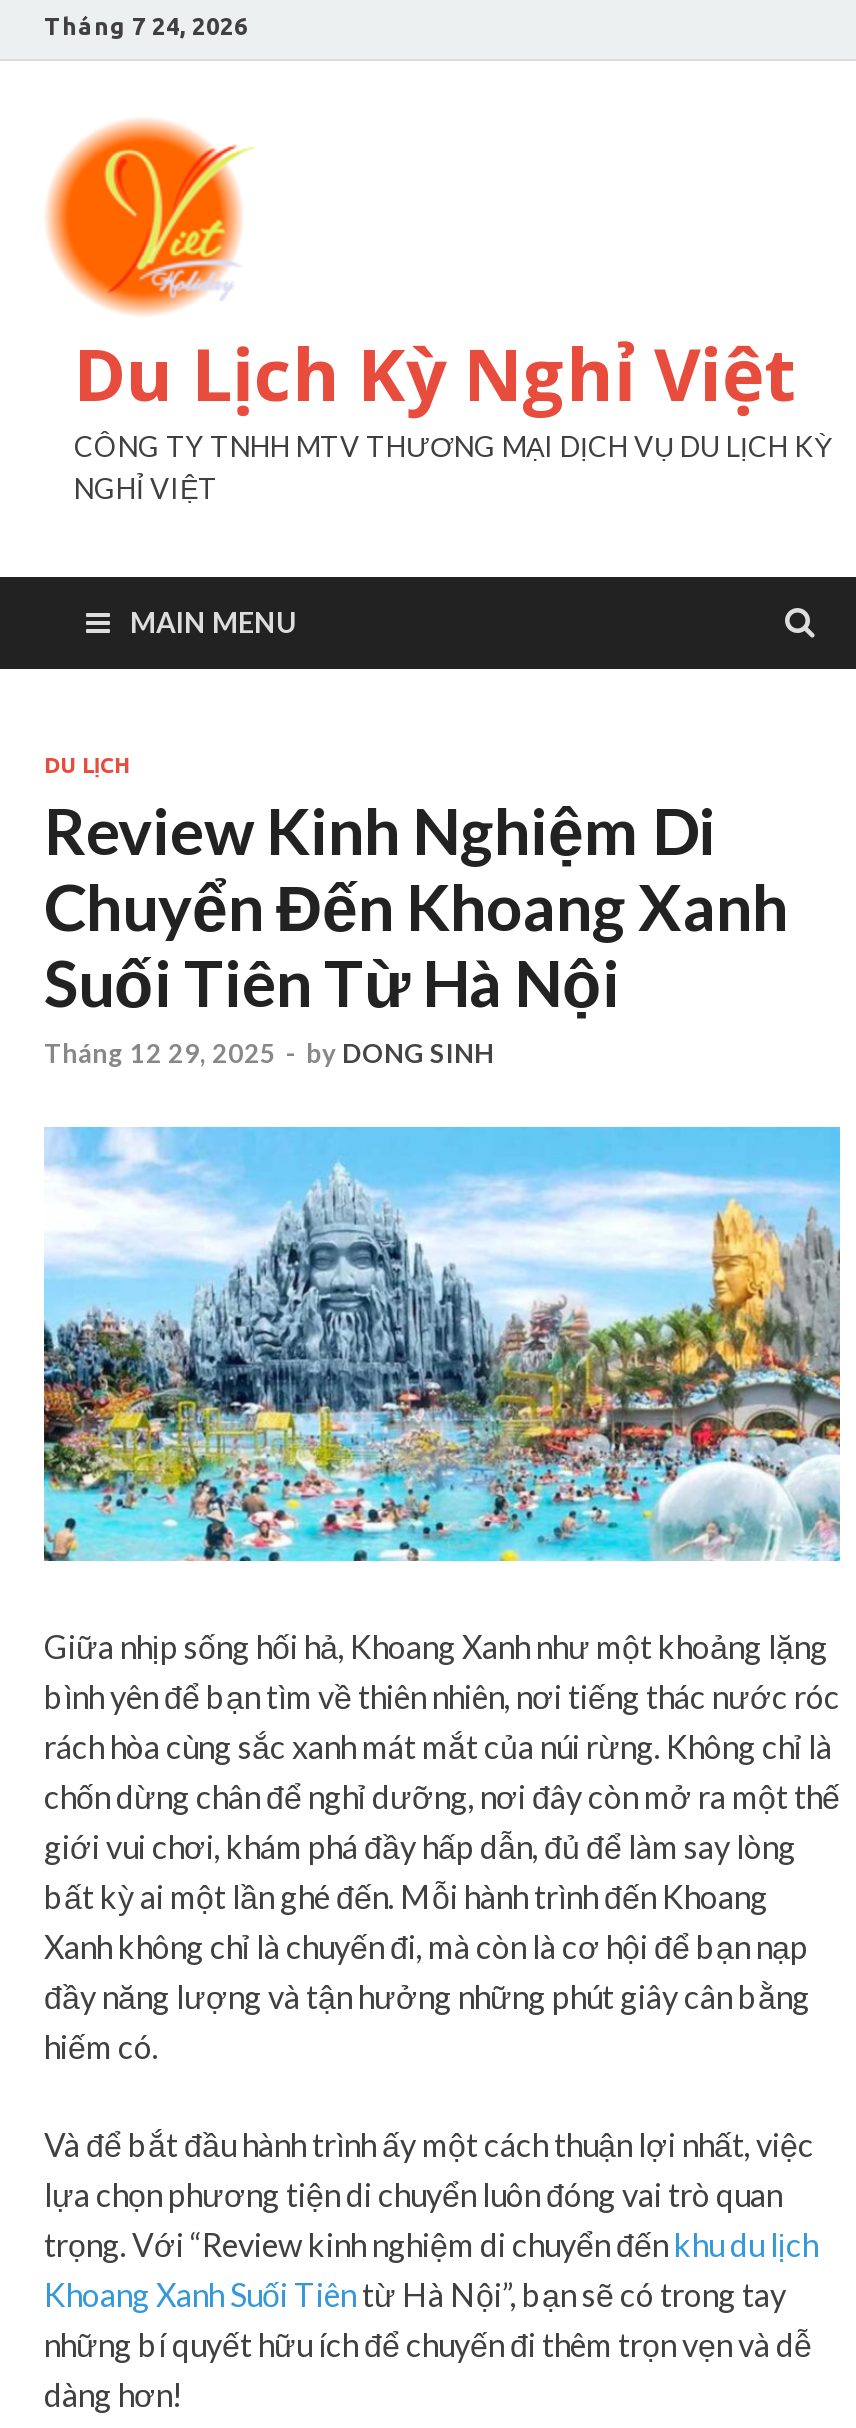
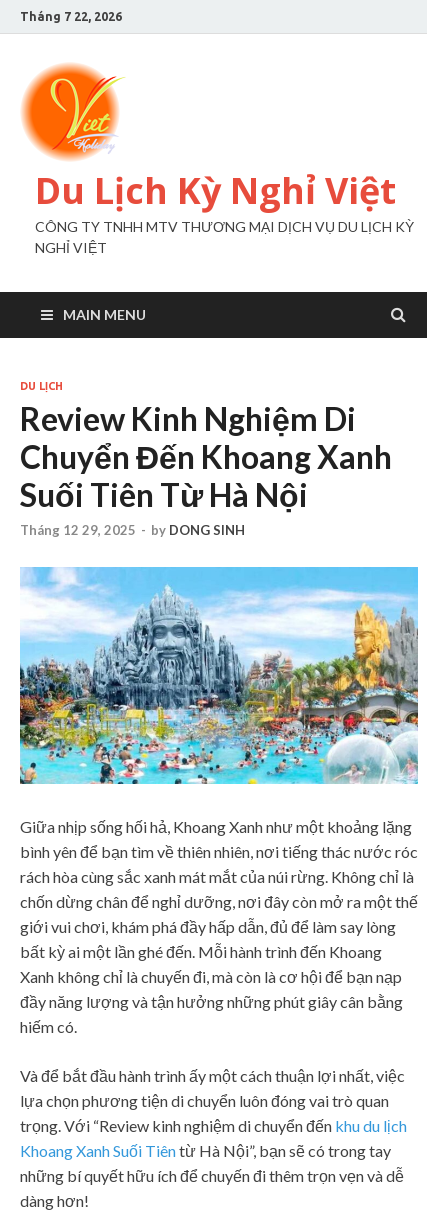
[44,12,248,38] Tháng 7 24, 2026 -> [20,9,122,22] Tháng 7 22, 2026

